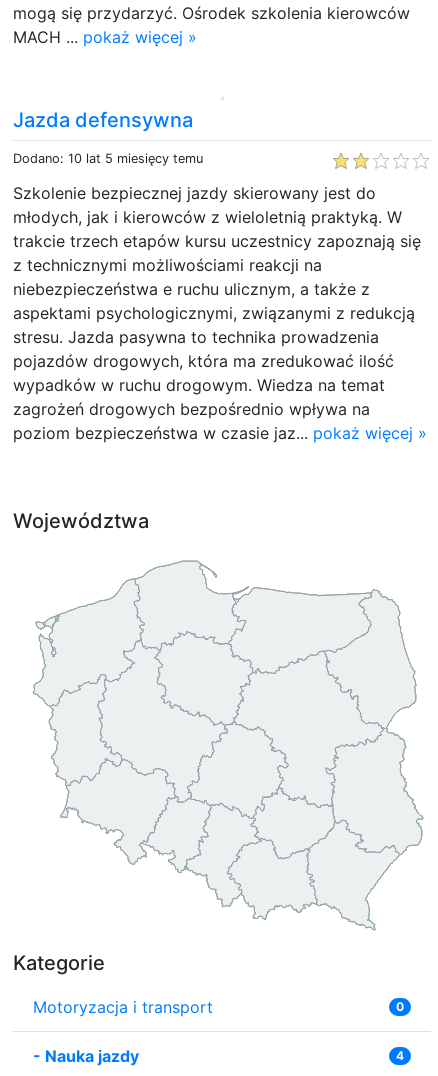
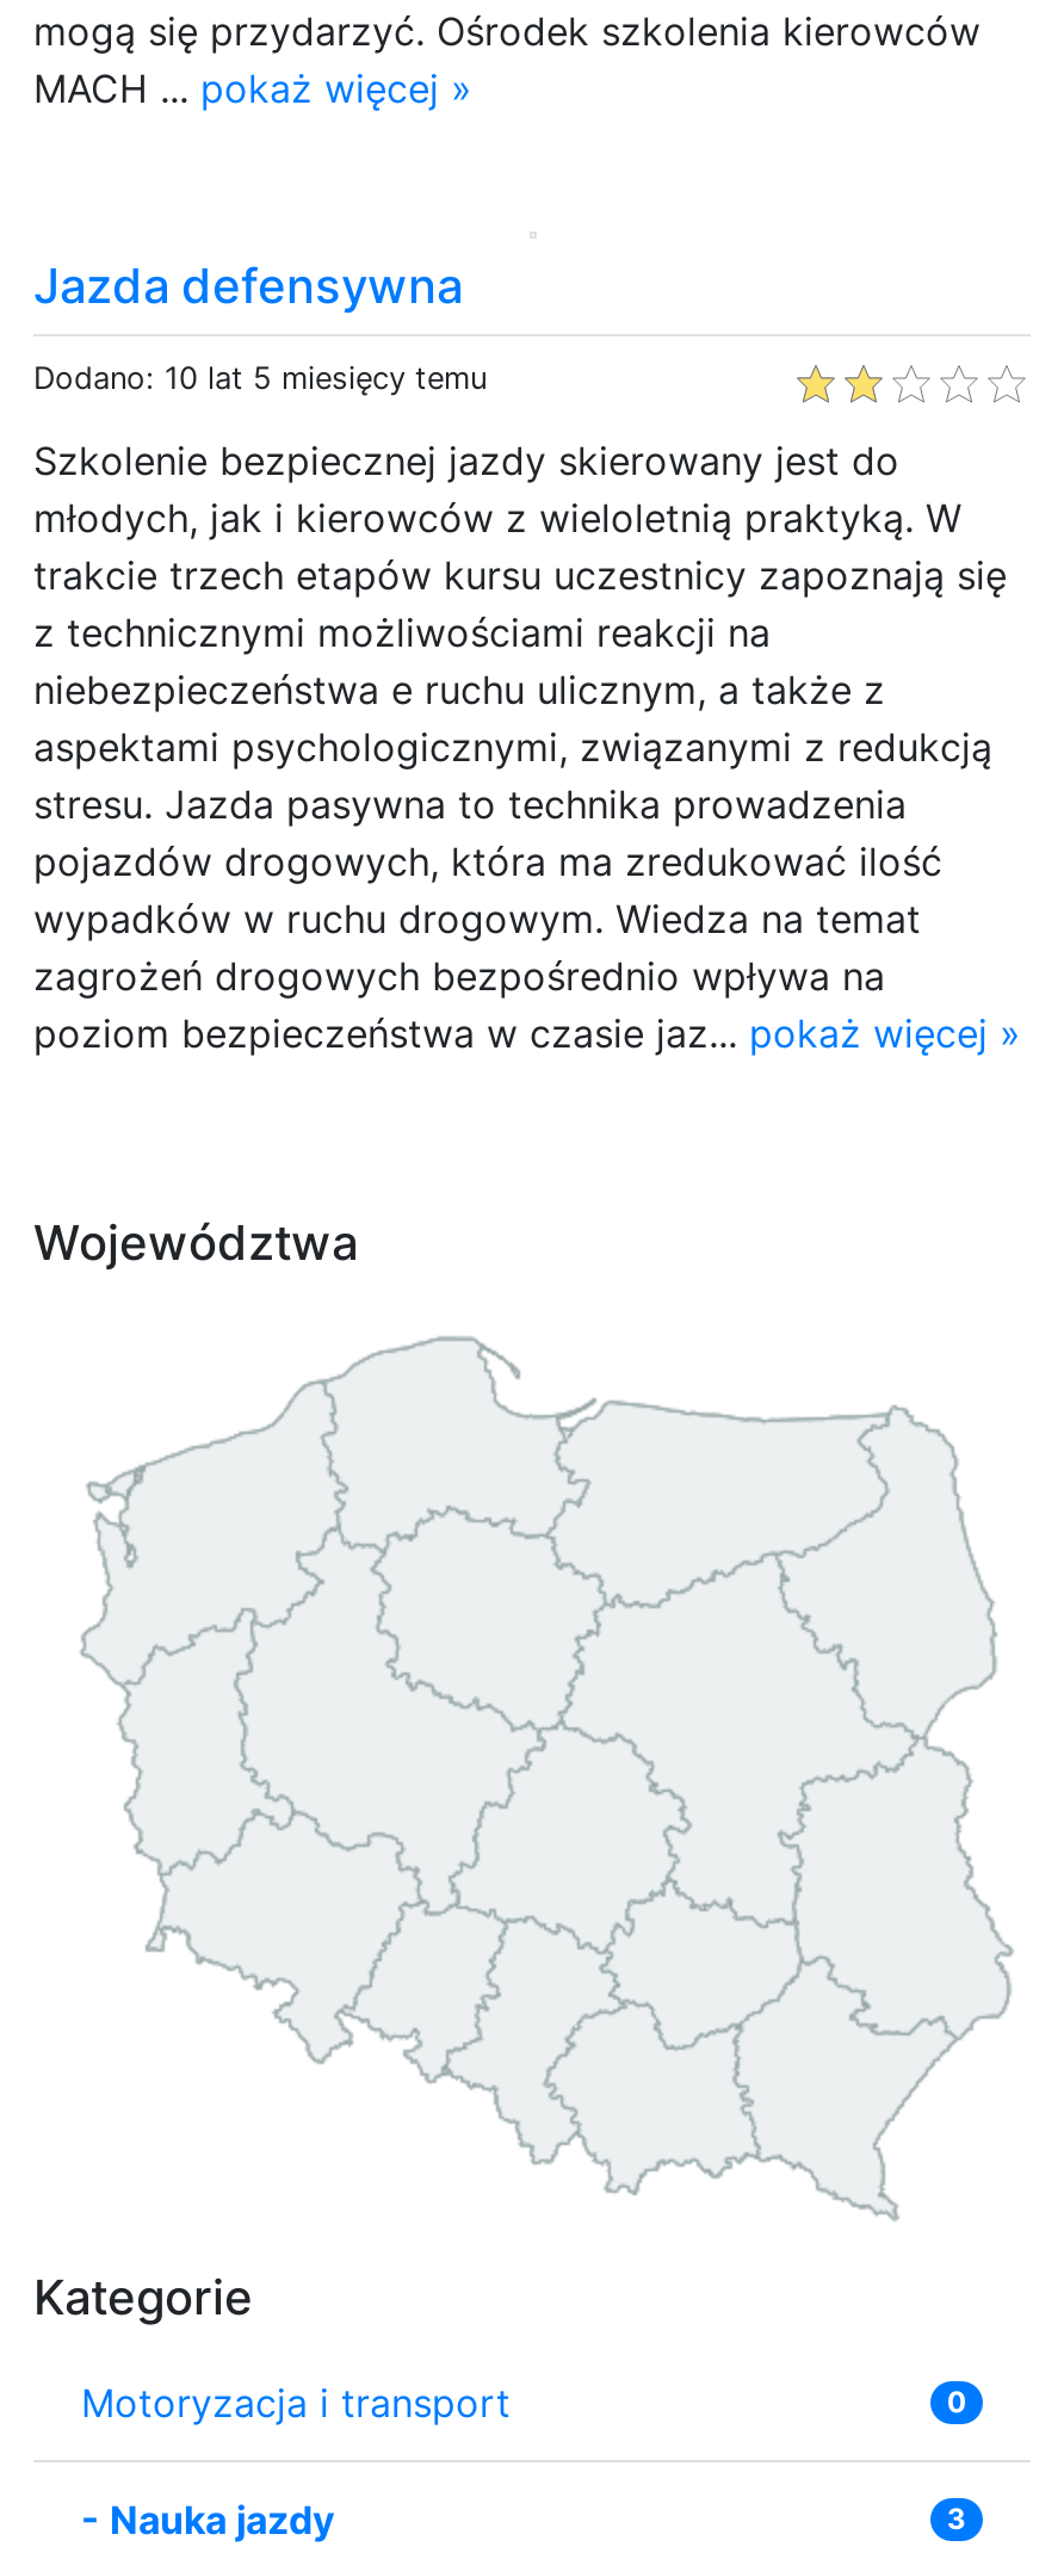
[396,1048,404,1063] 4 -> [947,2500,966,2535] 3

